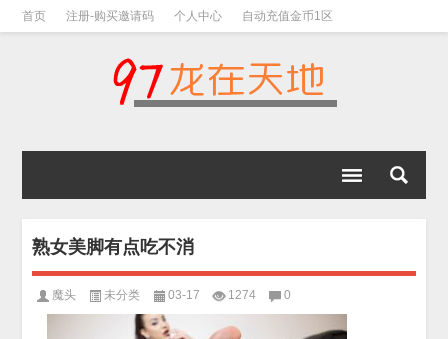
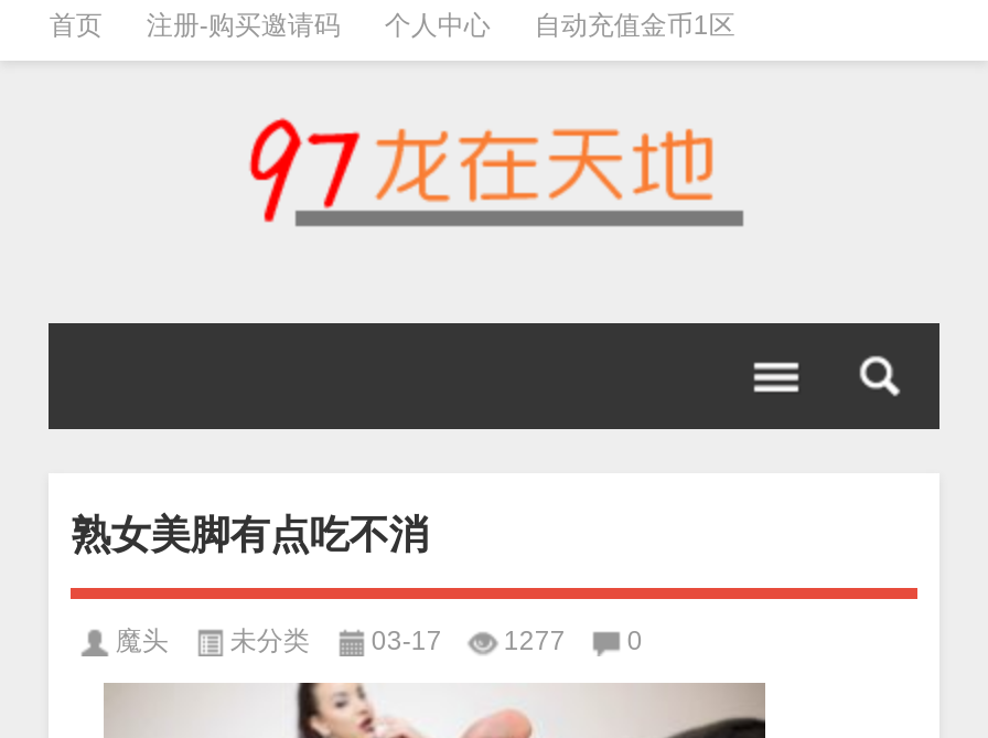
[52,287,291,301] 魔头 未分类 03-17 1274 0 -> [116,624,643,655] 魔头 未分类 03-17 1277 0

